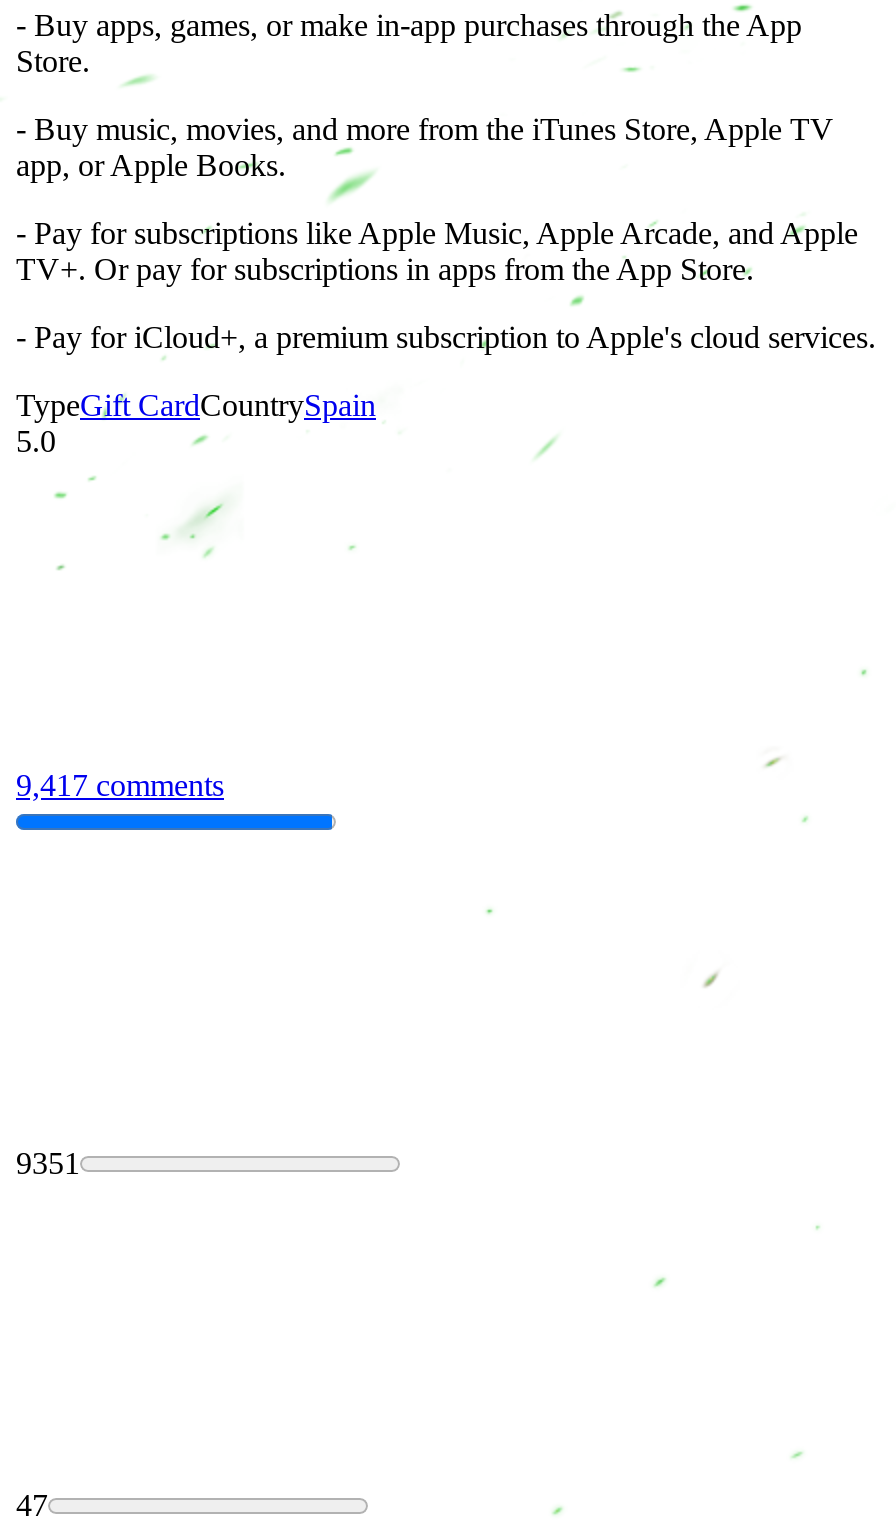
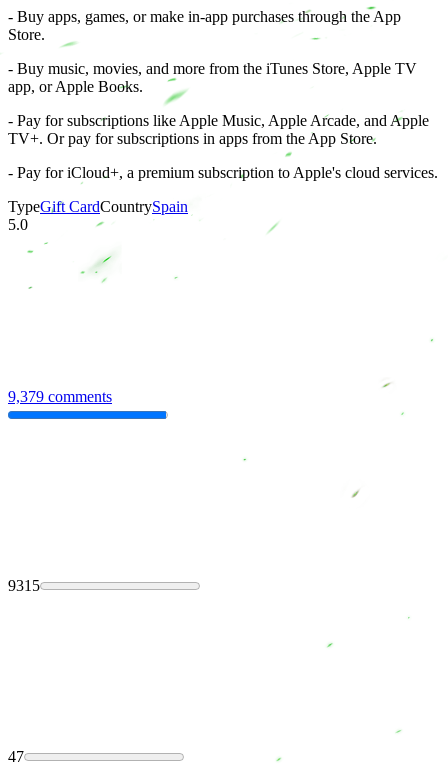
[16,767,224,801] 9,417 comments -> [8,388,112,405] 9,379 comments
[16,1146,80,1180] 9351 -> [8,577,40,594] 9315

